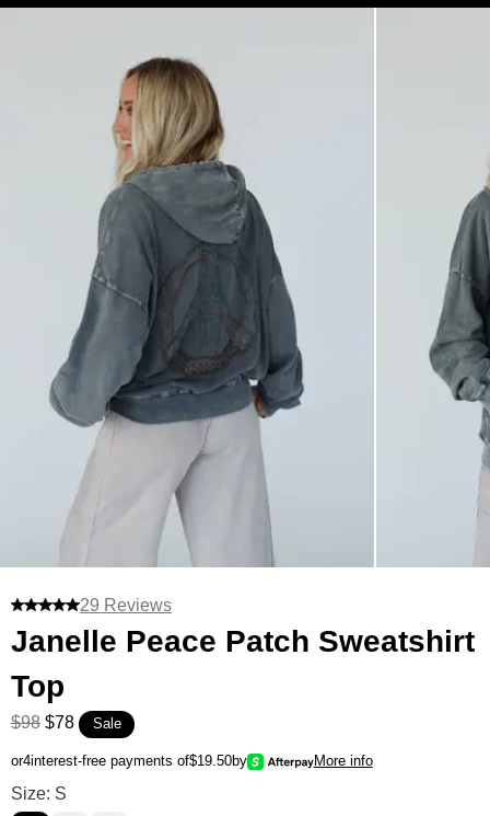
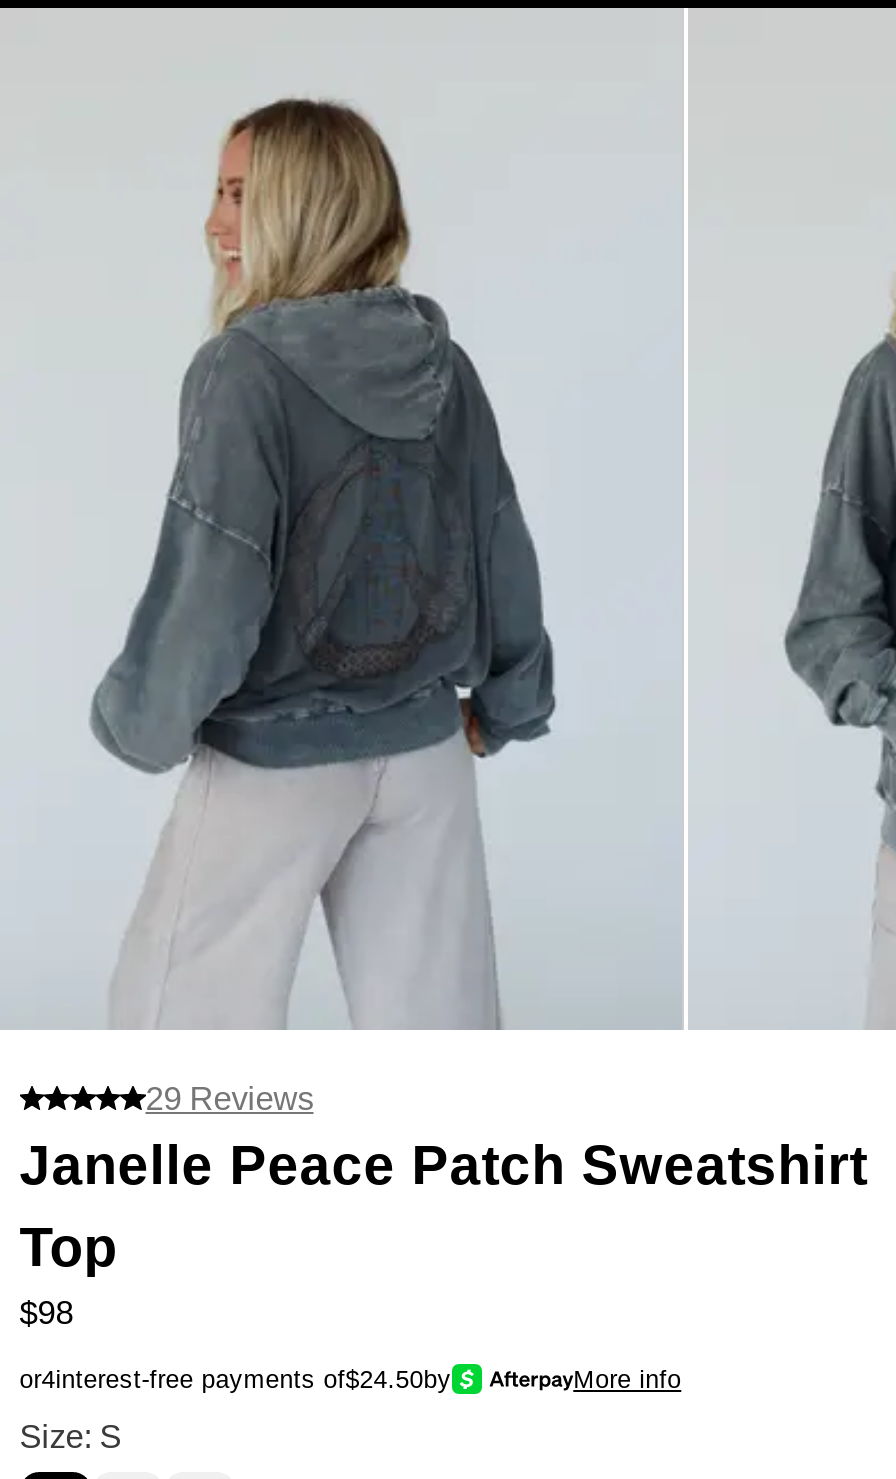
[11,712,121,732] $98 $78 | Sale -> [19,1294,73,1330] $98
[11,754,247,769] or4interest-free payments of$19.50by -> [19,1366,451,1394] or4interest-free payments of$24.50by

